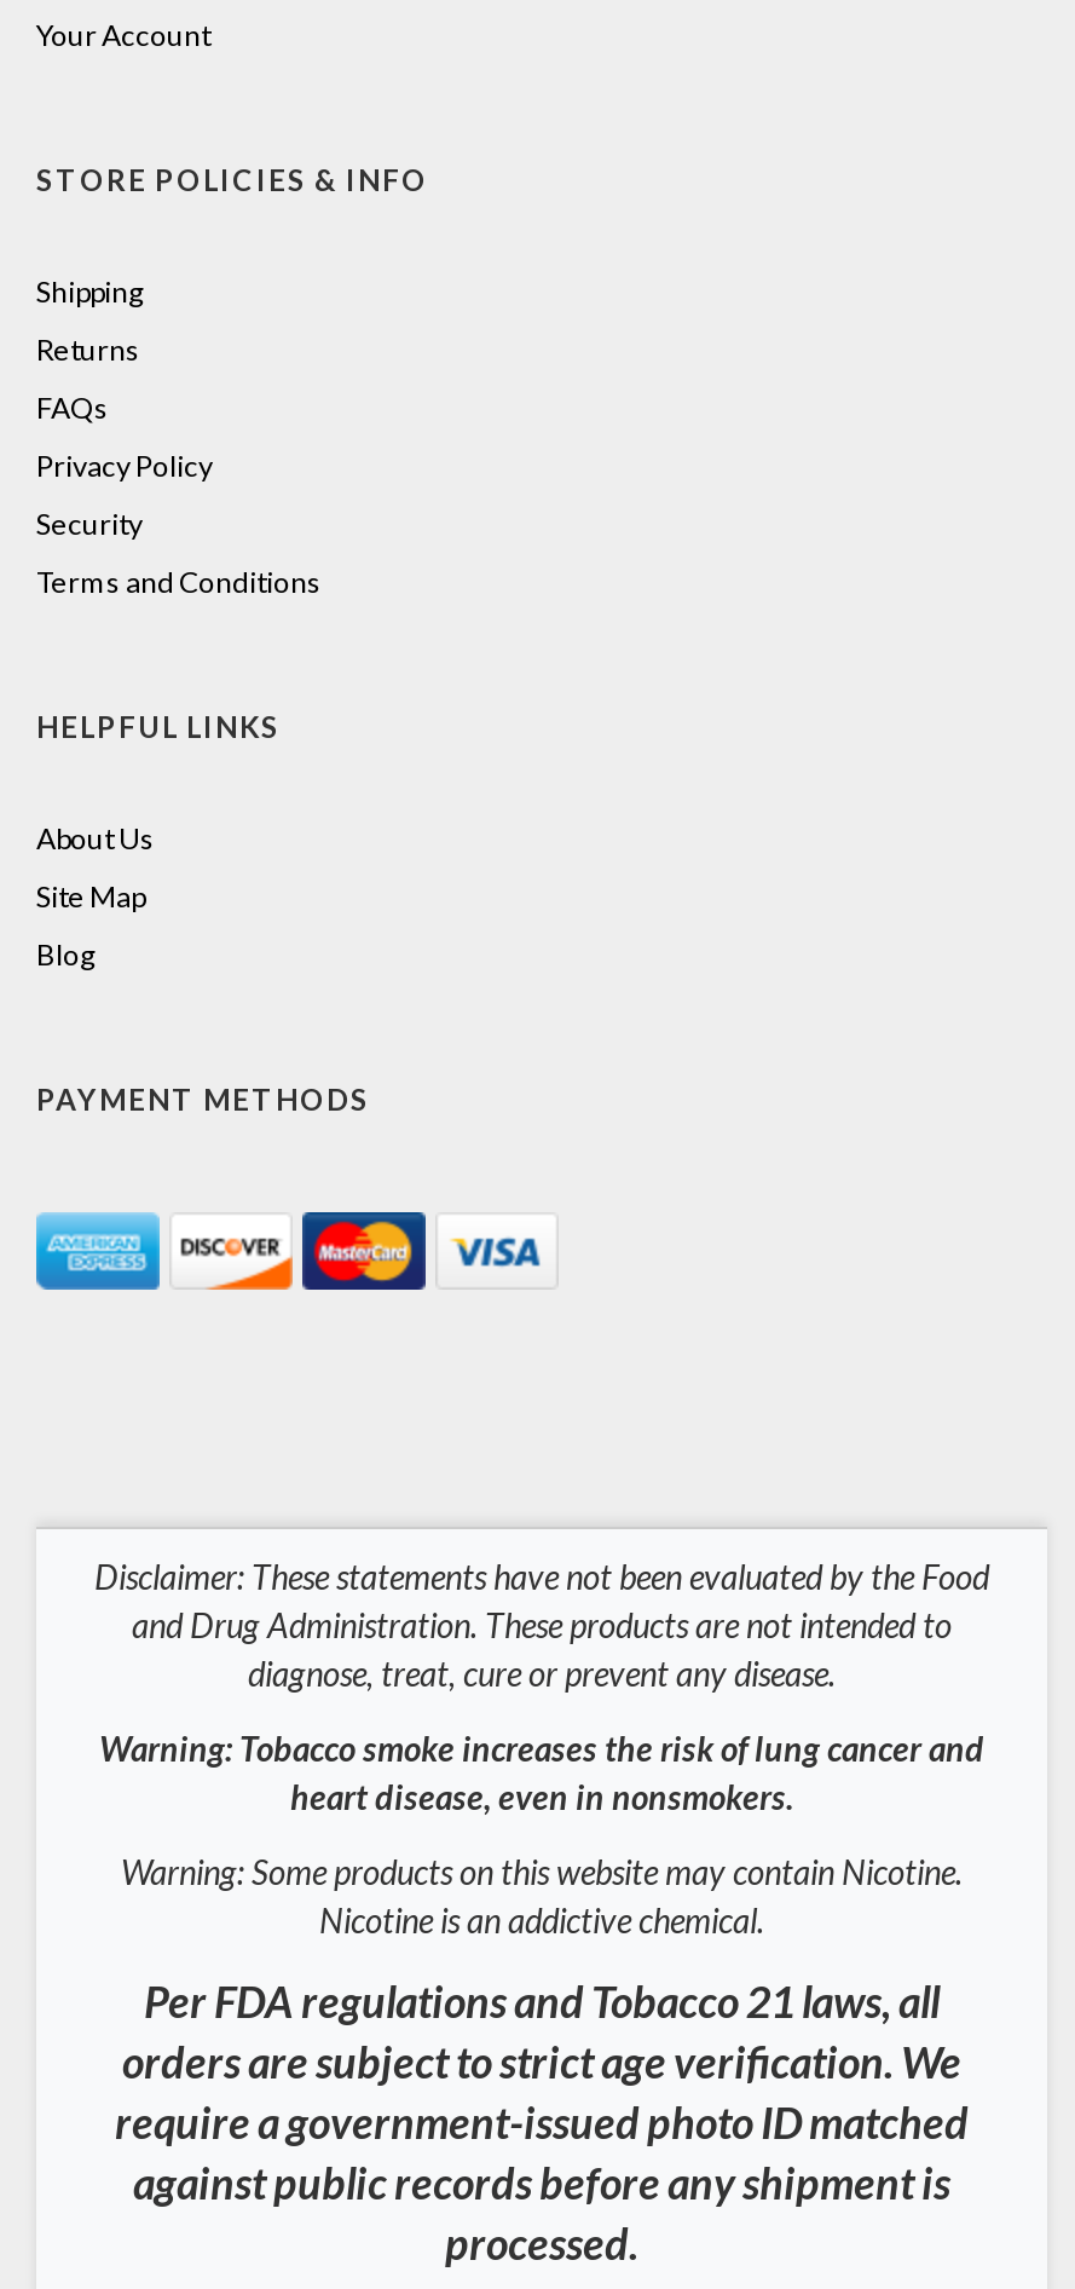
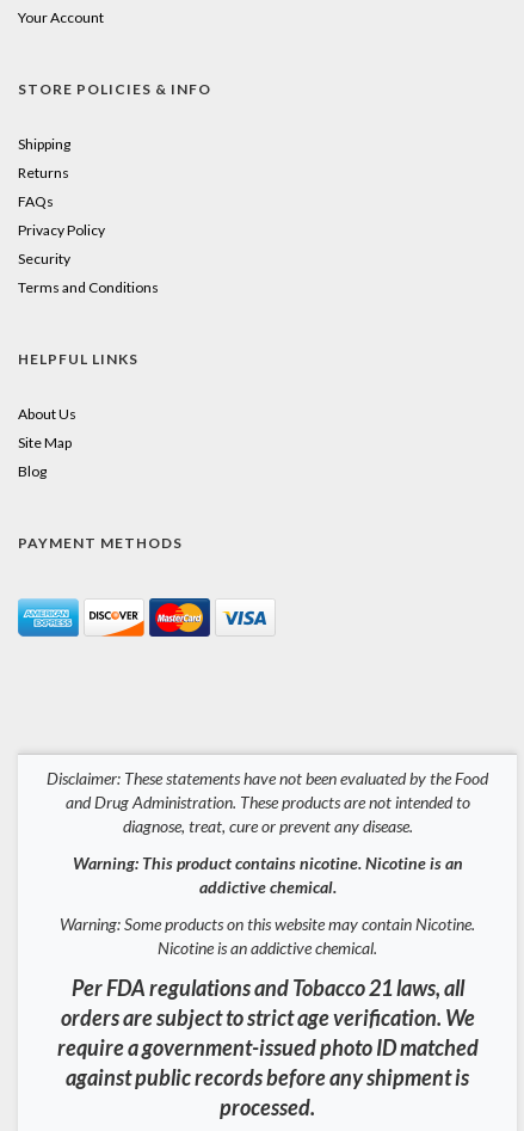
[99,1728,984,1817] Warning: Tobacco smoke increases the risk of lung cancer and | heart disease, even in nonsmokers. -> [72,853,463,897] Warning: This product contains nicotine. Nicotine is an | addictive chemical.

